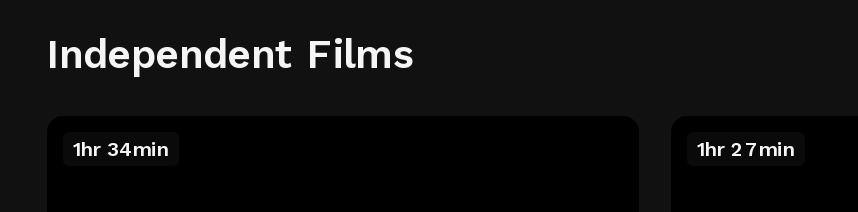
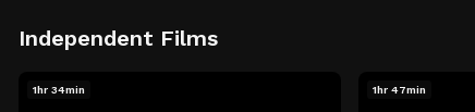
[697,137,795,159] 1hr 27min -> [373,83,426,95] 1hr 47min

